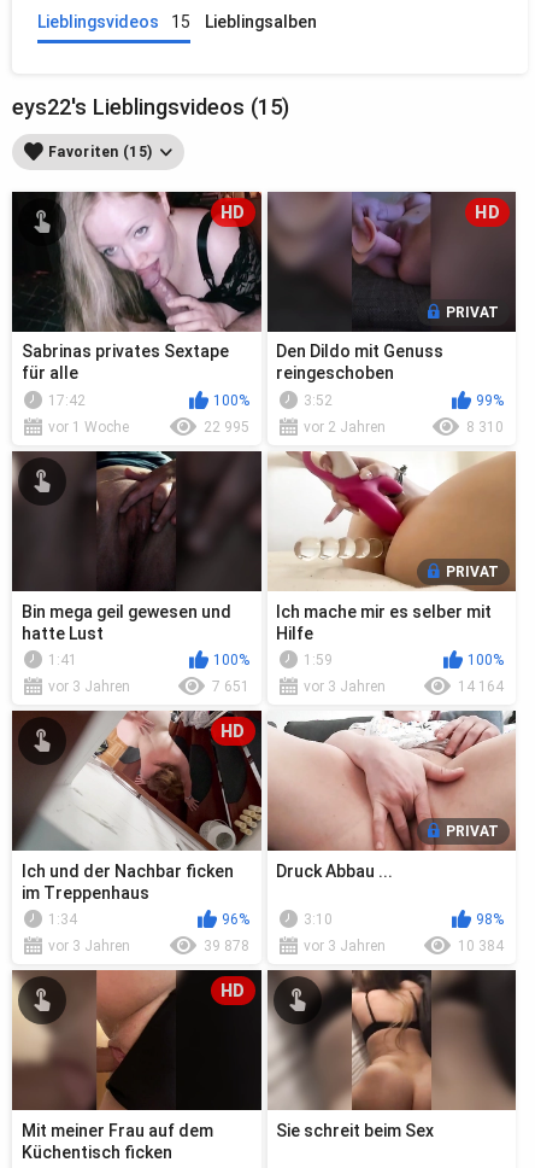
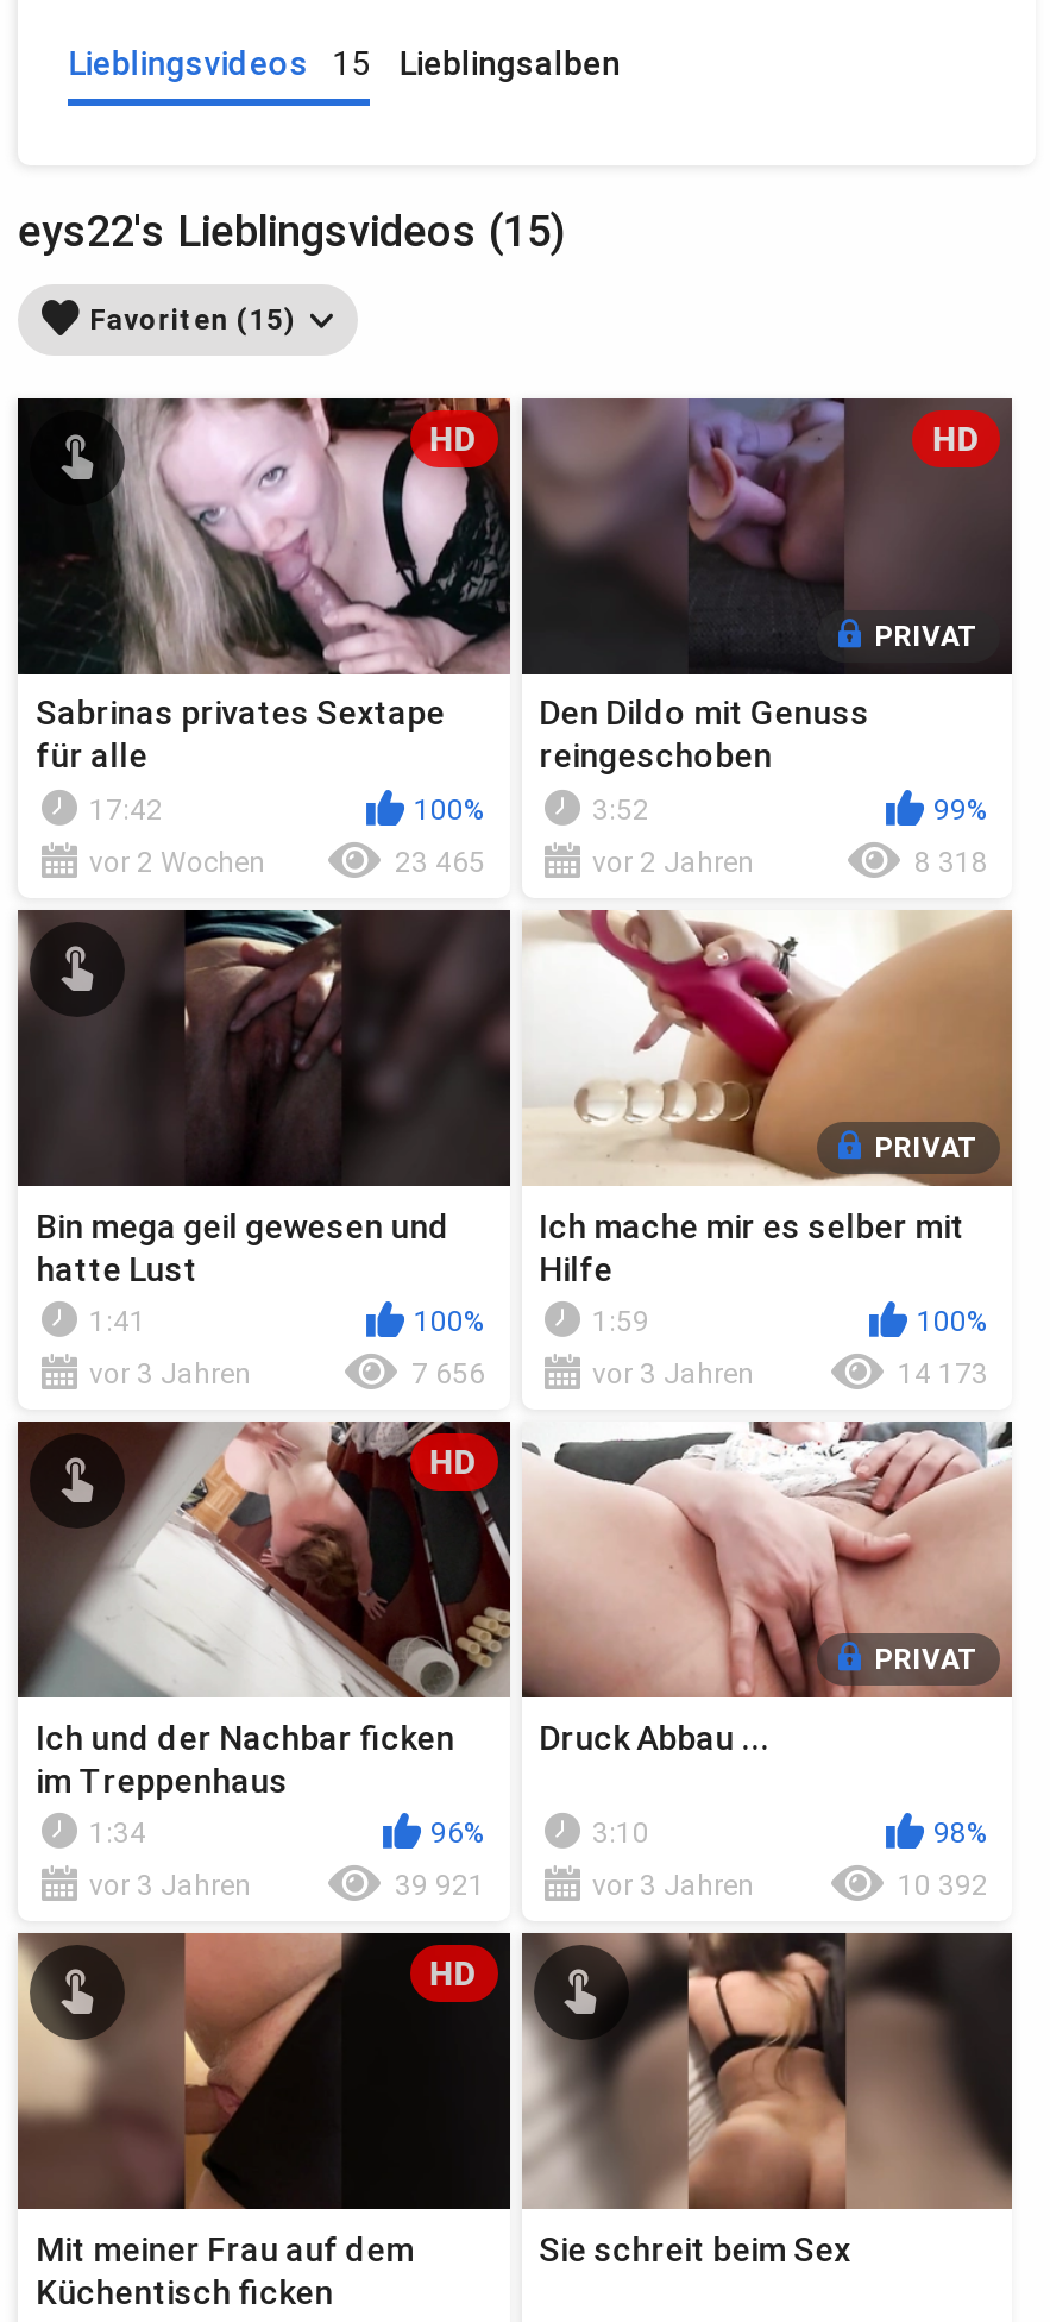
[48,419,129,435] vor 1 Woche -> [89,846,265,879] vor 2 Wochen
[203,419,249,435] 22 995 -> [395,846,485,879] 23 465
[466,419,504,435] 8 310 -> [914,846,988,879] 8 318
[211,678,249,695] 7 651 -> [411,1357,485,1391] 7 656
[458,678,504,695] 14 164 -> [898,1357,988,1391] 14 173
[203,938,249,955] 39 878 -> [395,1869,485,1903] 39 921
[458,938,504,955] 10 384 -> [898,1869,988,1903] 10 392

